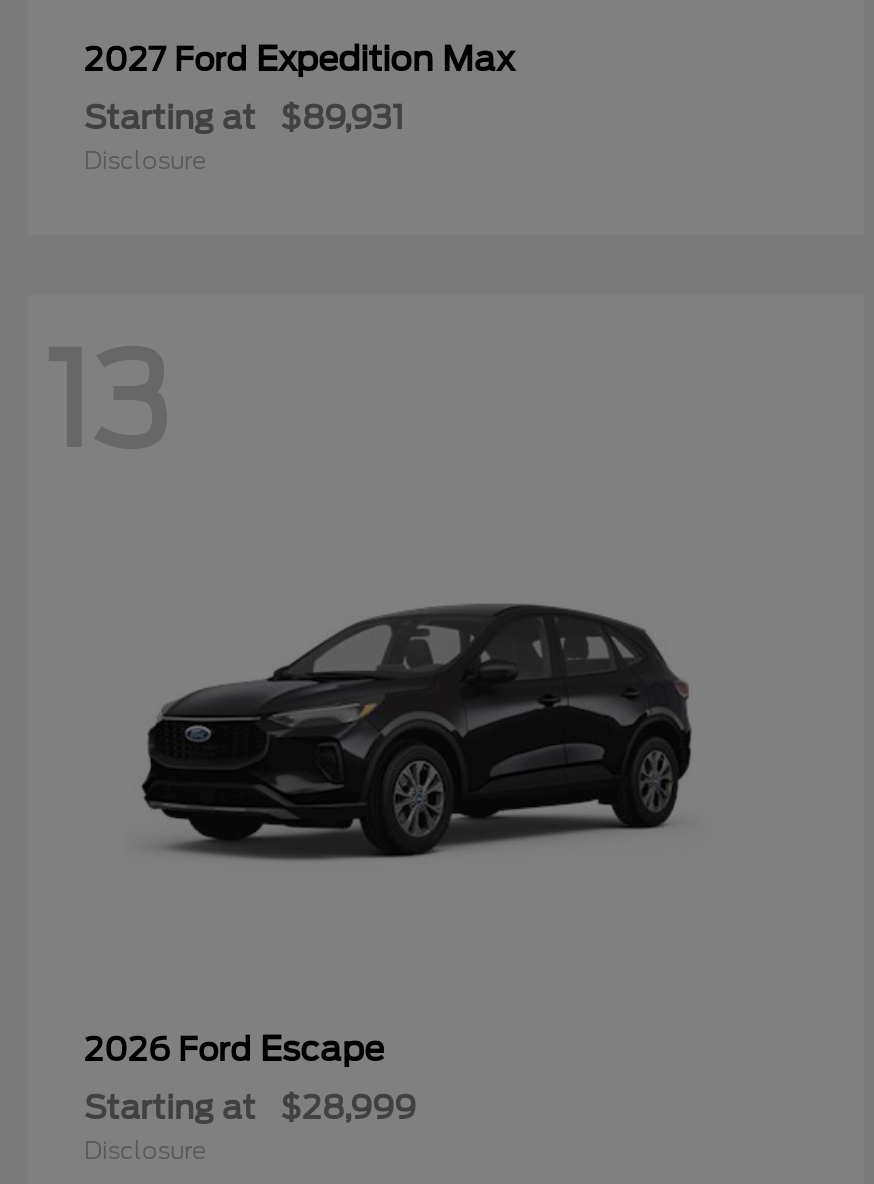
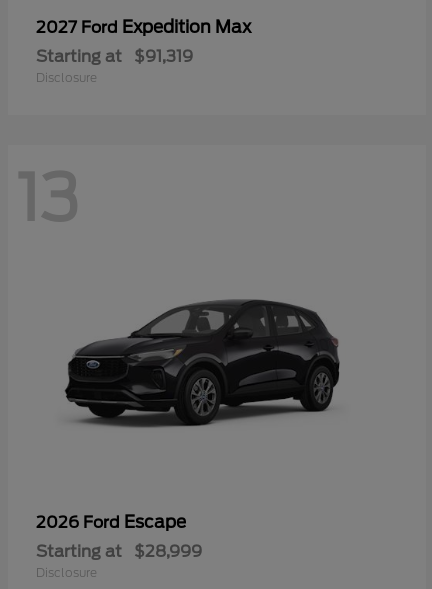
[84,100,404,138] Starting at $89,931 -> [36,47,193,66] Starting at $91,319

